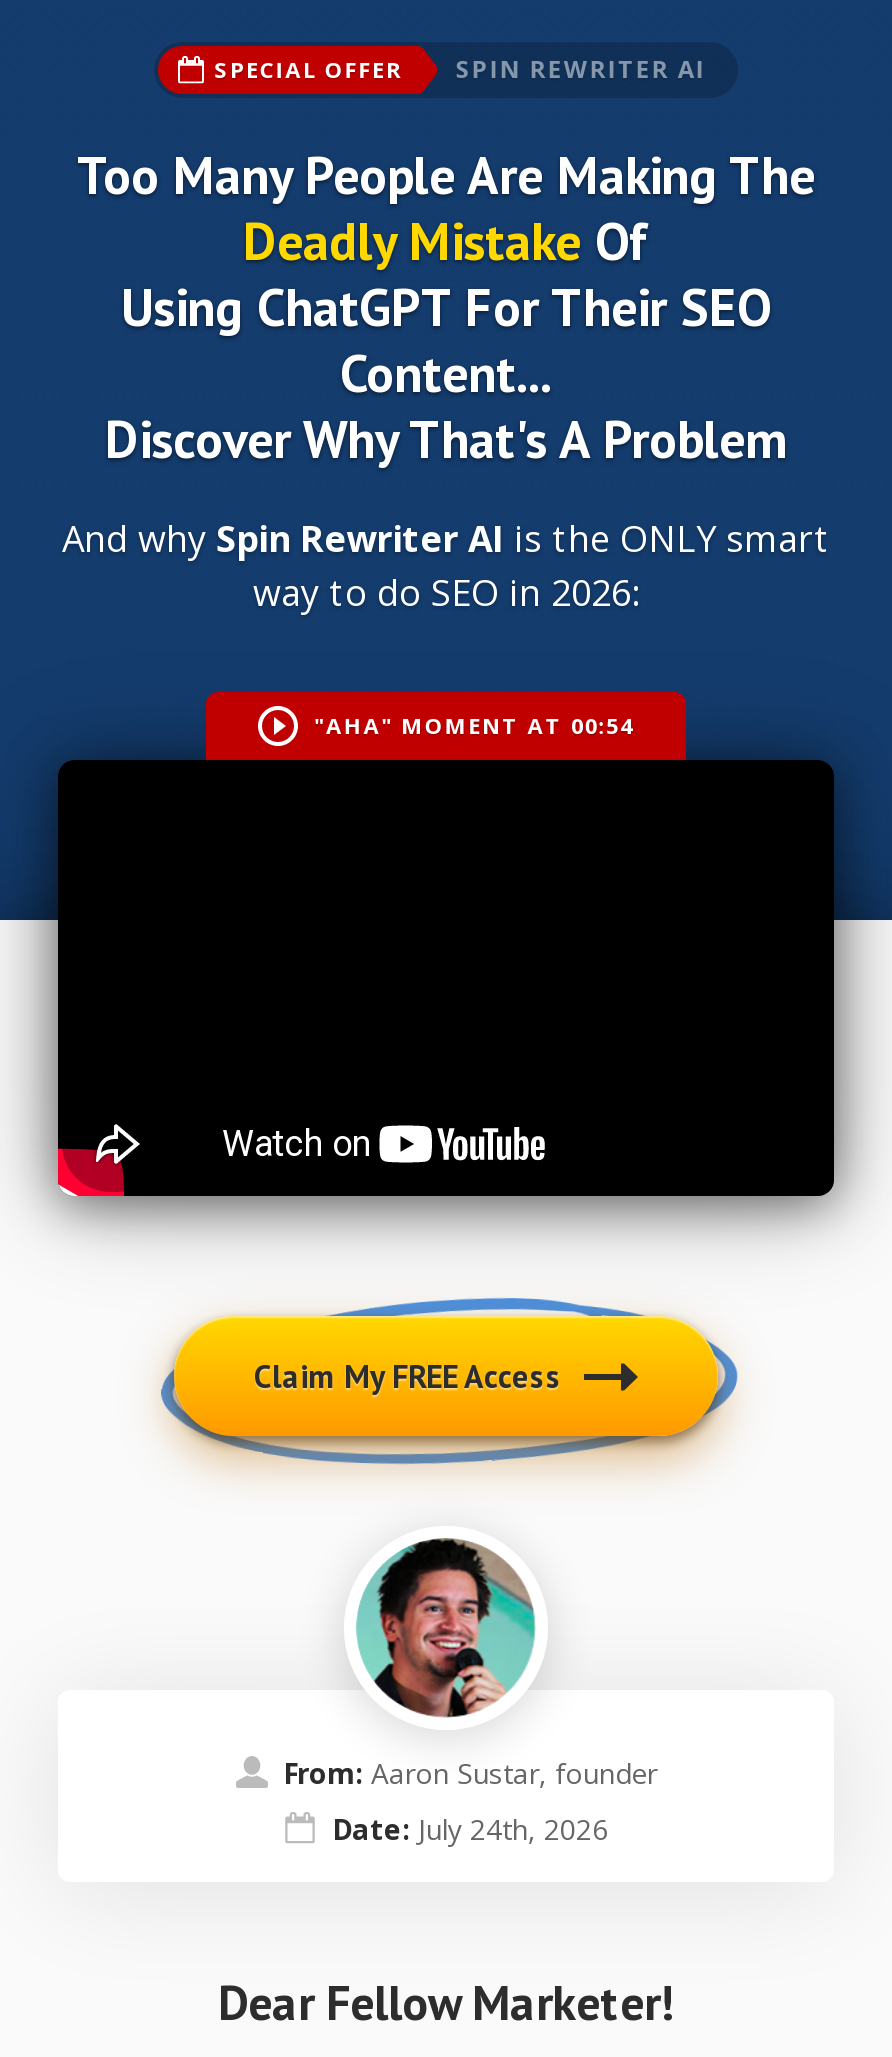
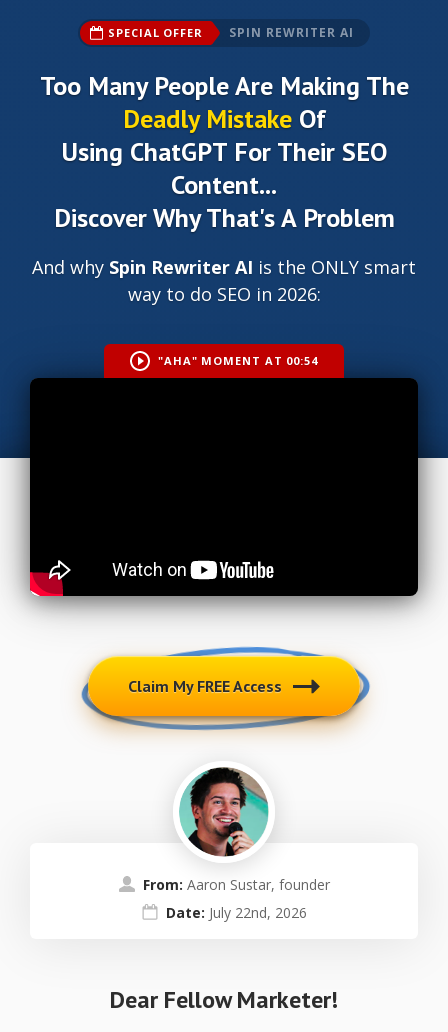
[332,1810,608,1848] Date: July 24th, 2026 -> [165,903,306,922] Date: July 22nd, 2026

